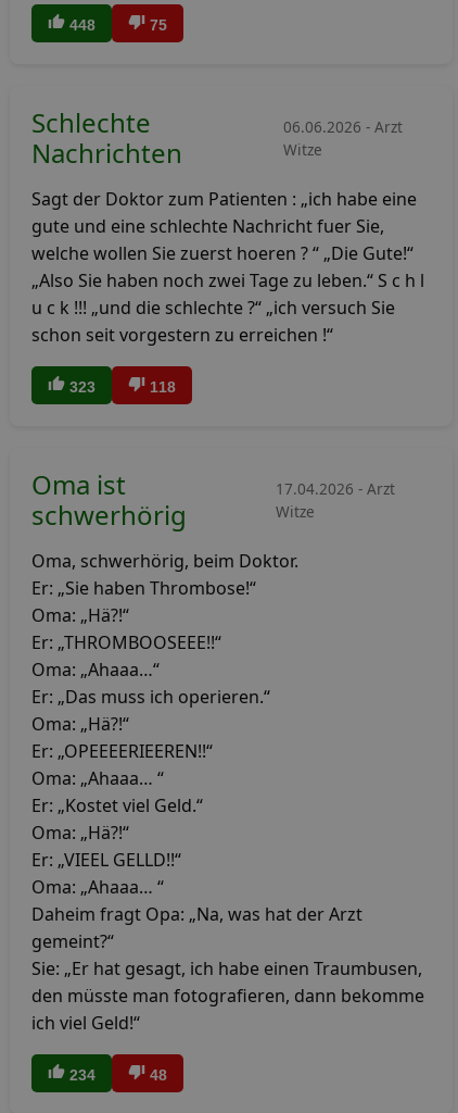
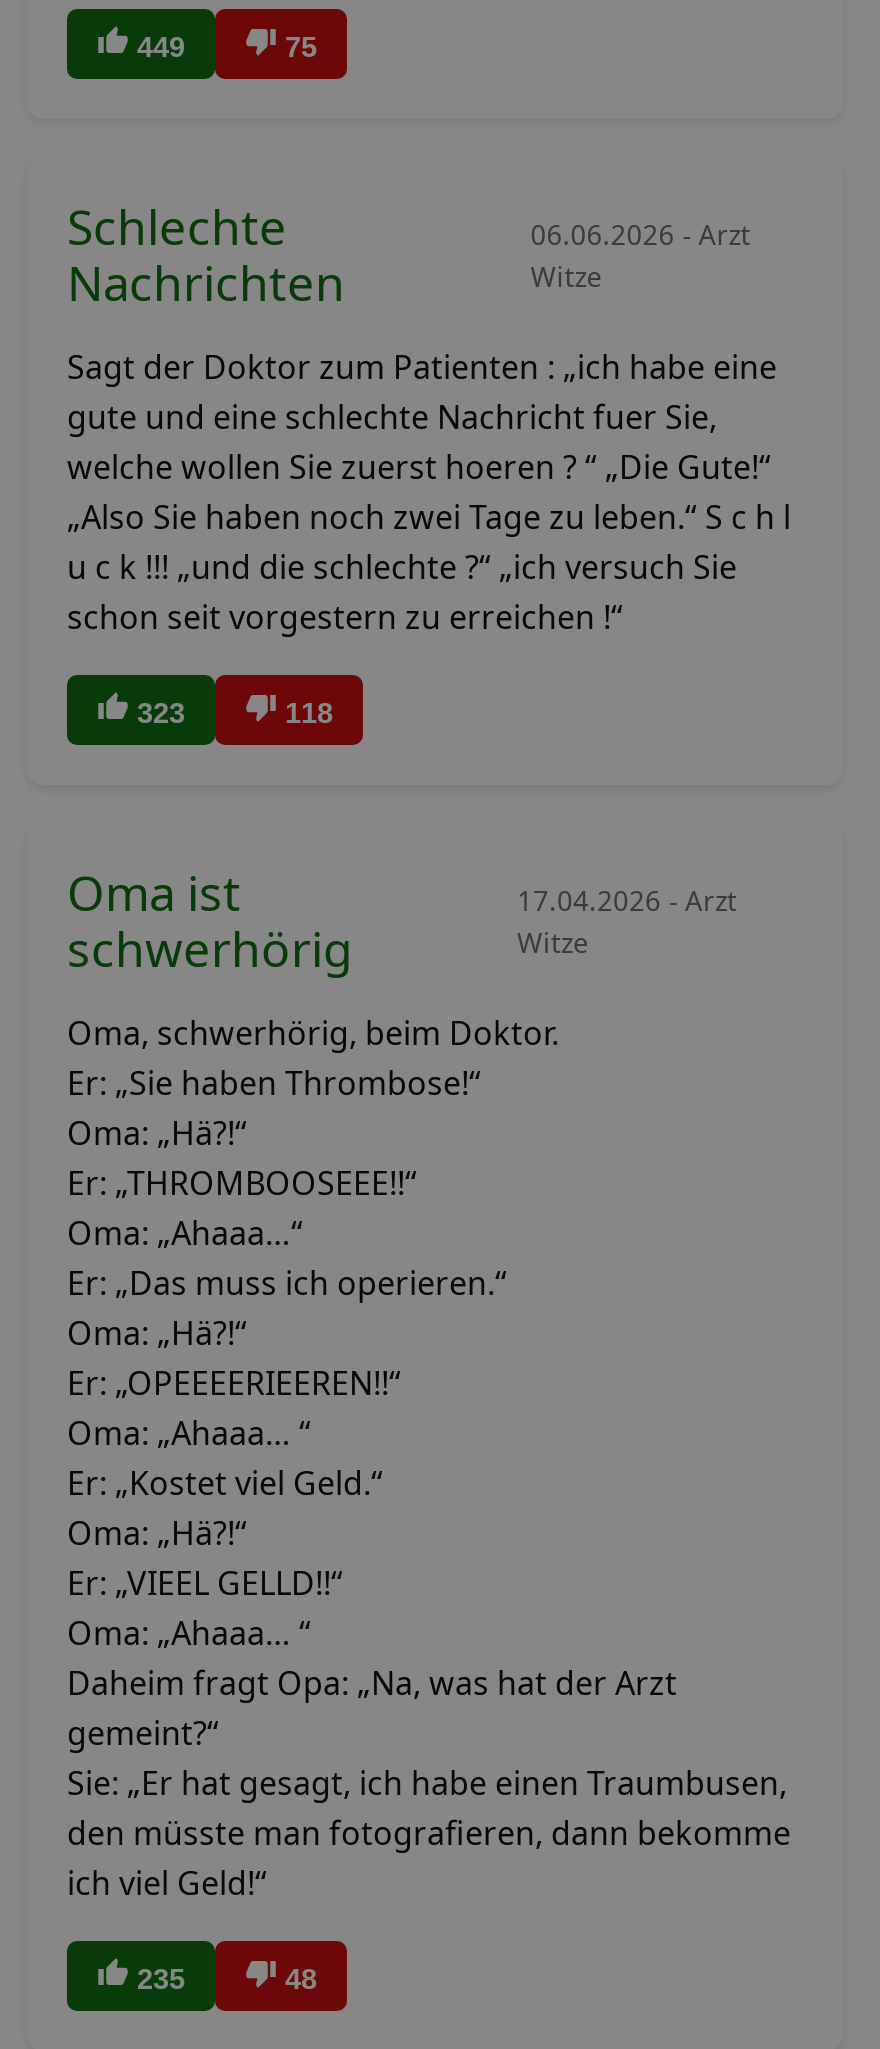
[69,17,96,34] 448 -> [137,31,185,63] 449
[69,1066,96,1084] 234 -> [137,1963,185,1995] 235

